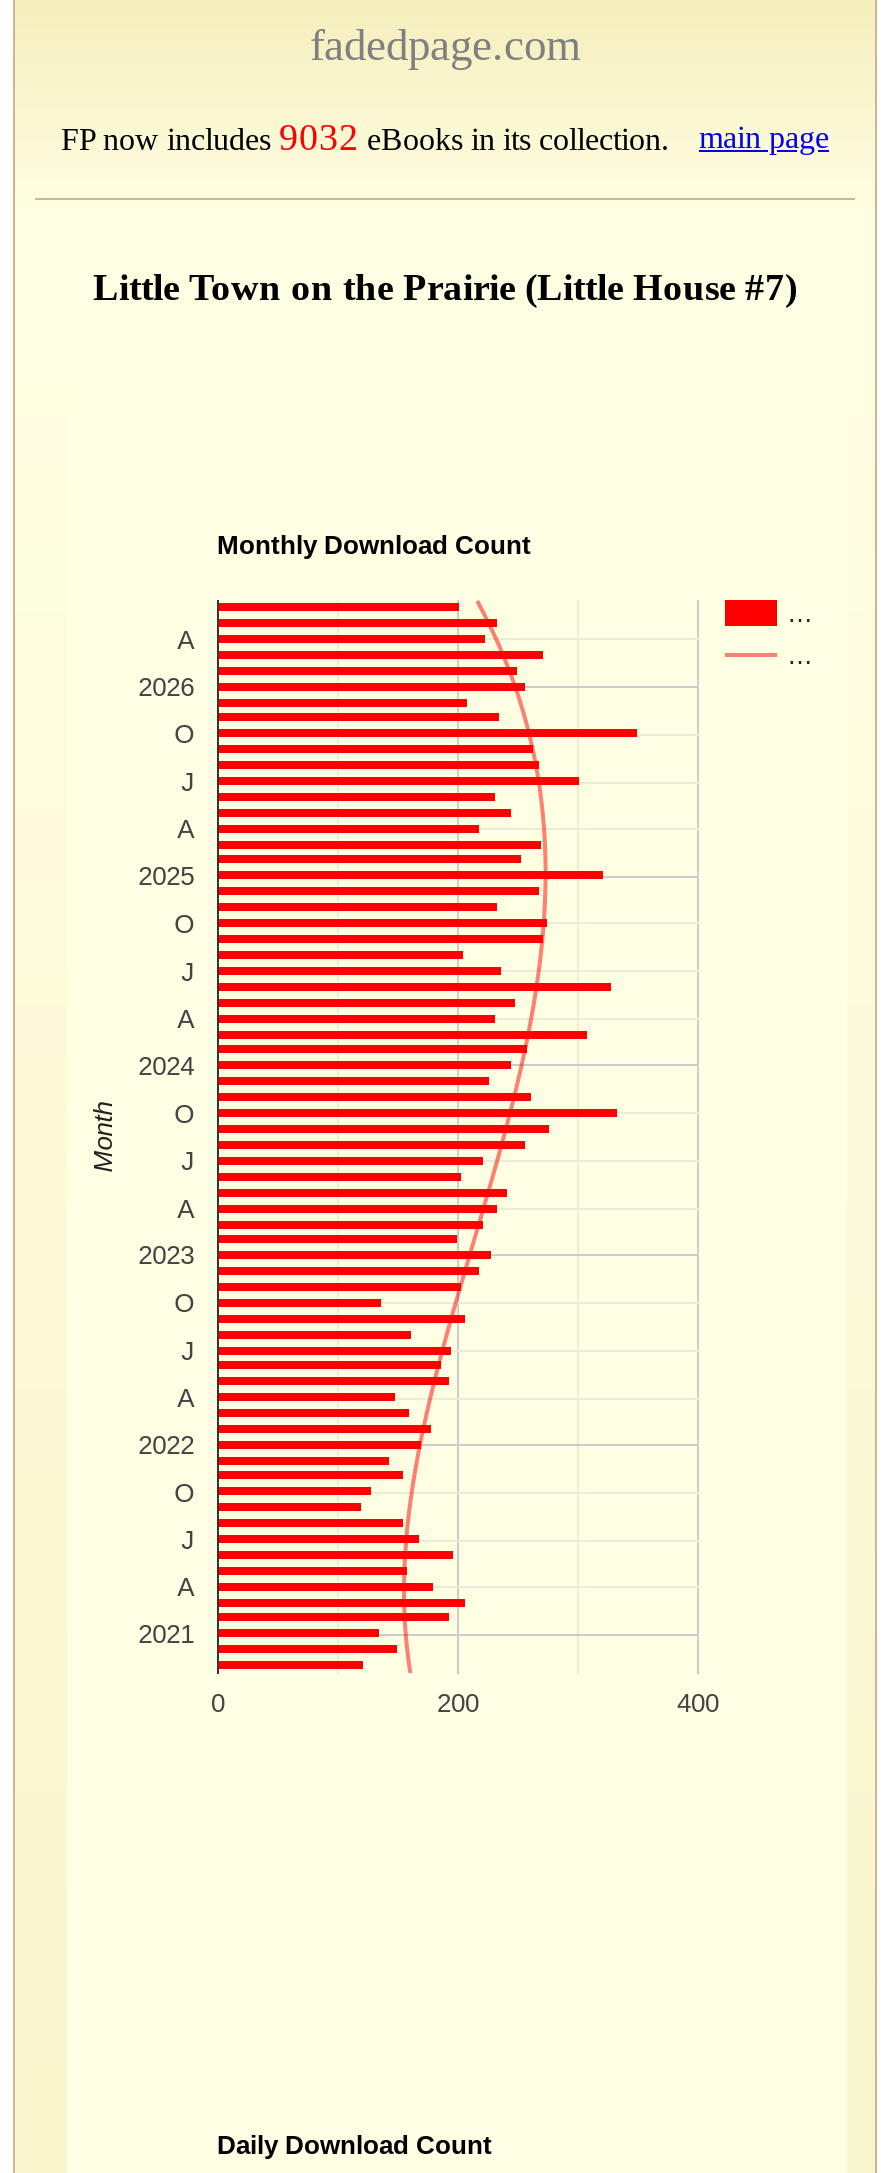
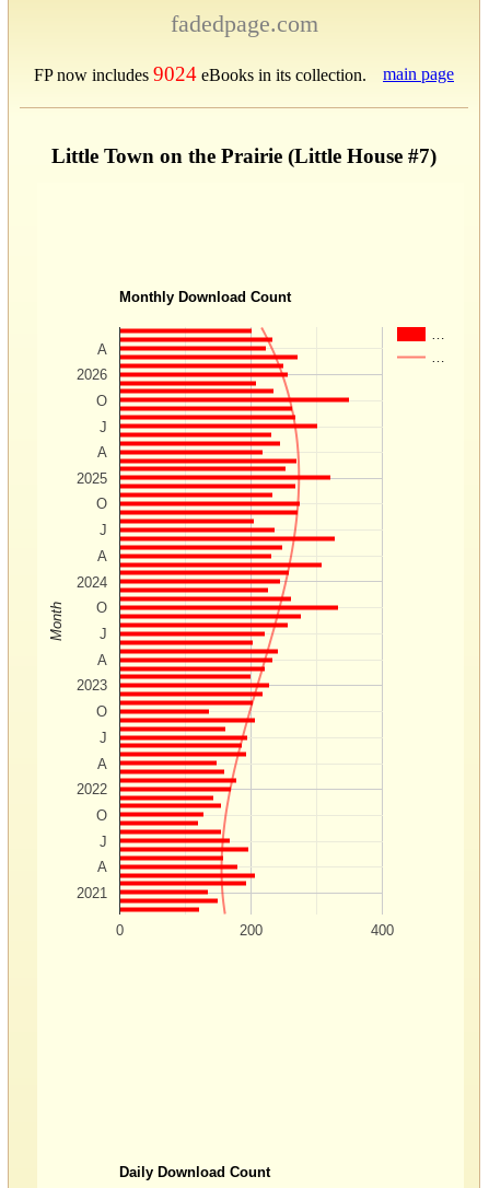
[61,116,669,158] FP now includes 9032 eBooks in its collection. -> [34,62,366,85] FP now includes 9024 eBooks in its collection.

